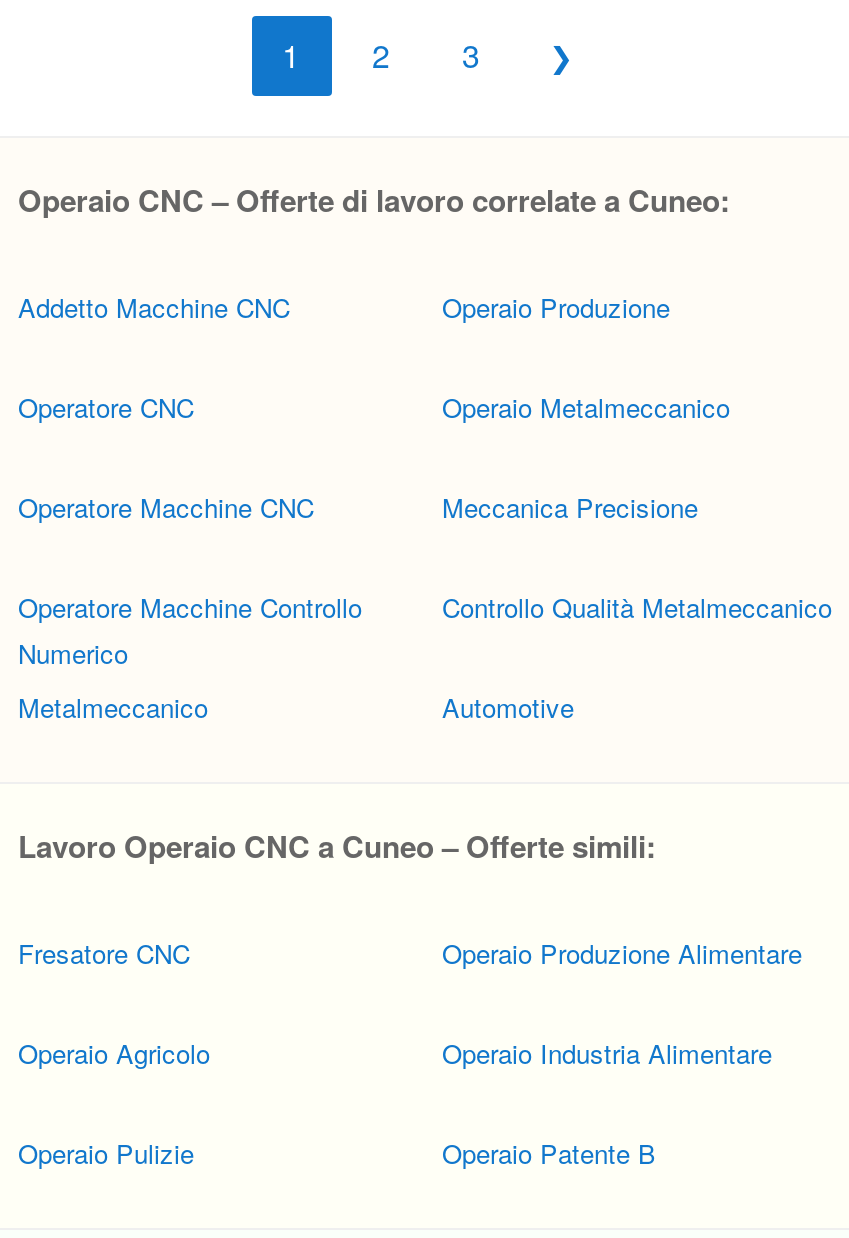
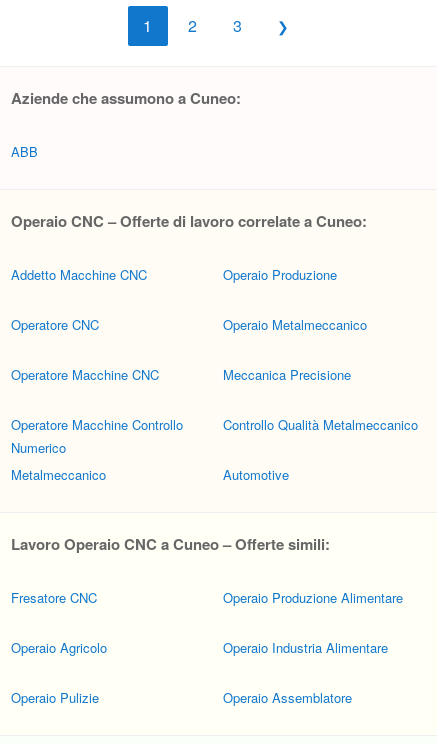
none -> [11,87,241,161] Aziende che assumono a Cuneo: | ABB
[442,1134,656,1172] Operaio Patente B -> [223,688,352,707] Operaio Assemblatore

